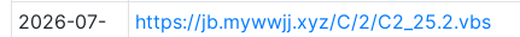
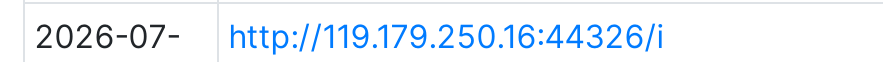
[135,10,491,33] https://jb.mywwjj.xyz/C/2/C2_25.2.vbs -> [229,16,665,56] http://119.179.250.16:44326/i

